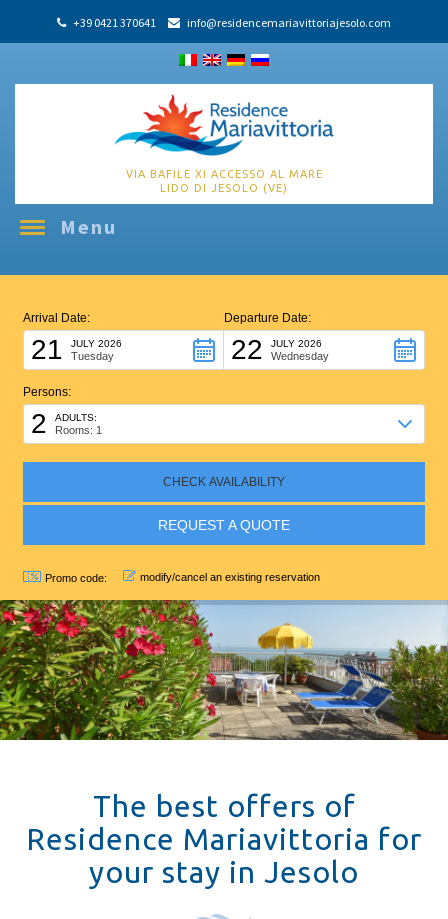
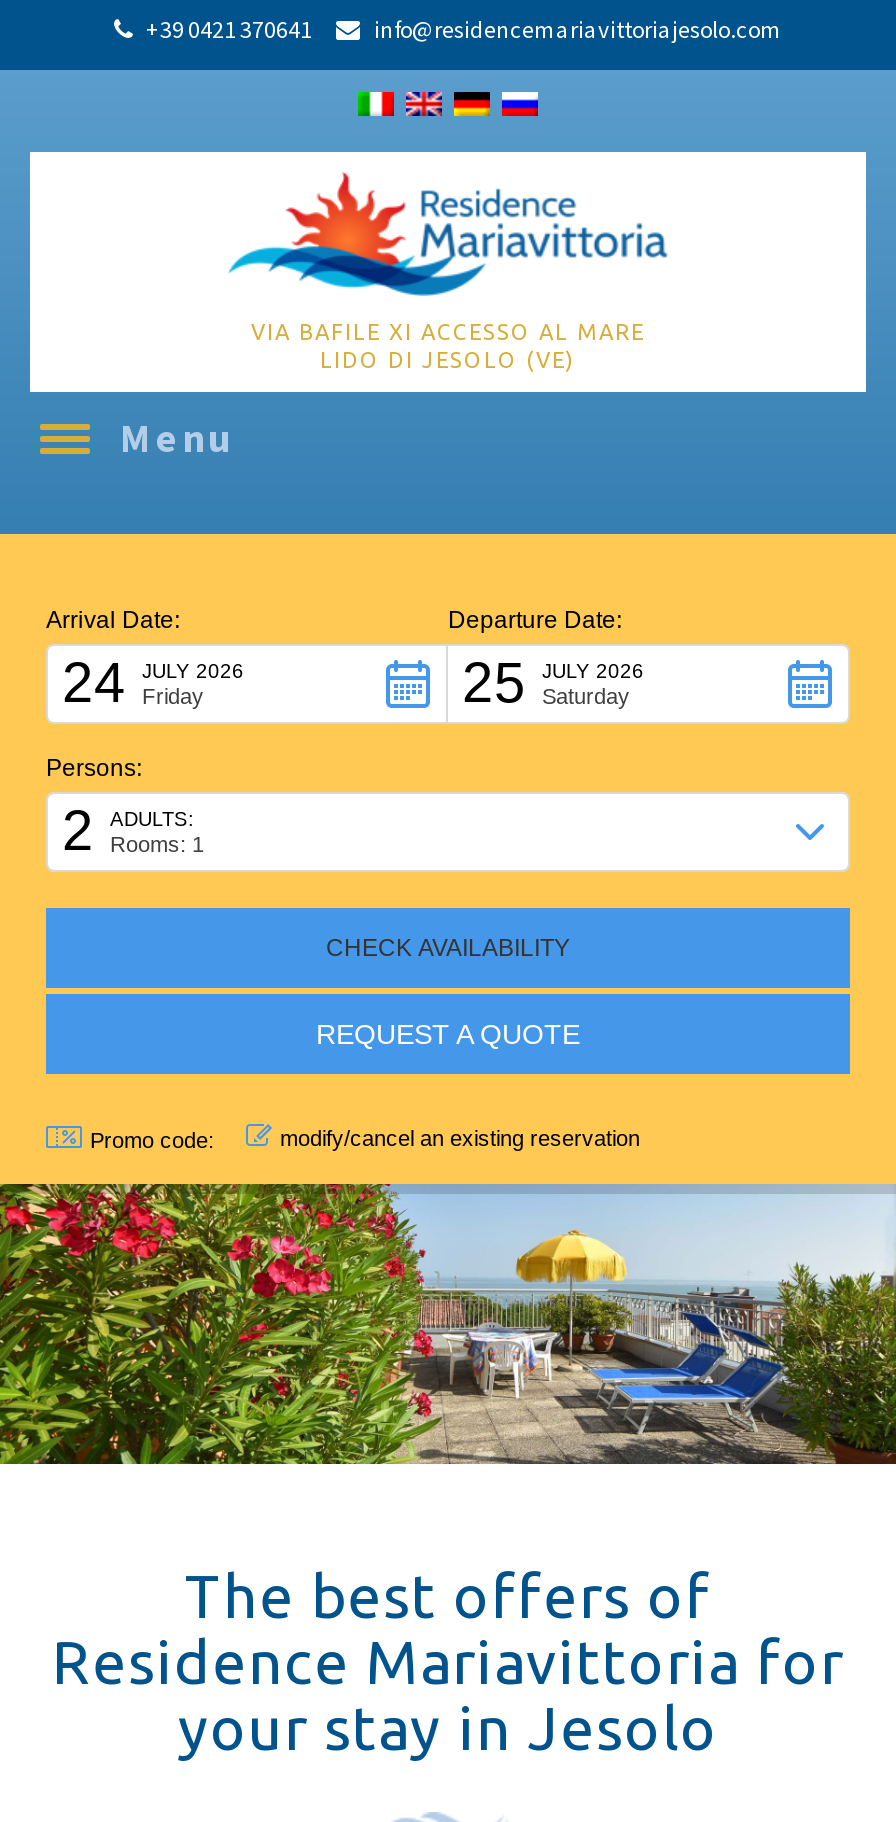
[31,334,63,365] 21 -> [62,653,126,715] 24
[231,334,263,365] 22 -> [462,653,526,715] 25
[71,350,114,362] Tuesday -> [142,685,204,709] Friday
[271,350,329,362] Wednesday -> [542,685,630,709] Saturday

